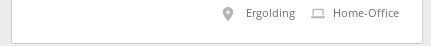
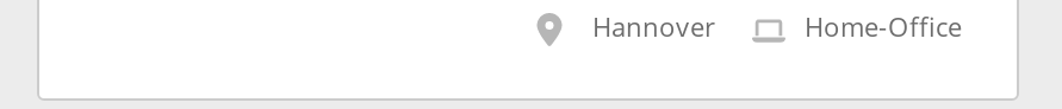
[246,7,295,20] Ergolding -> [592,14,714,44] Hannover

